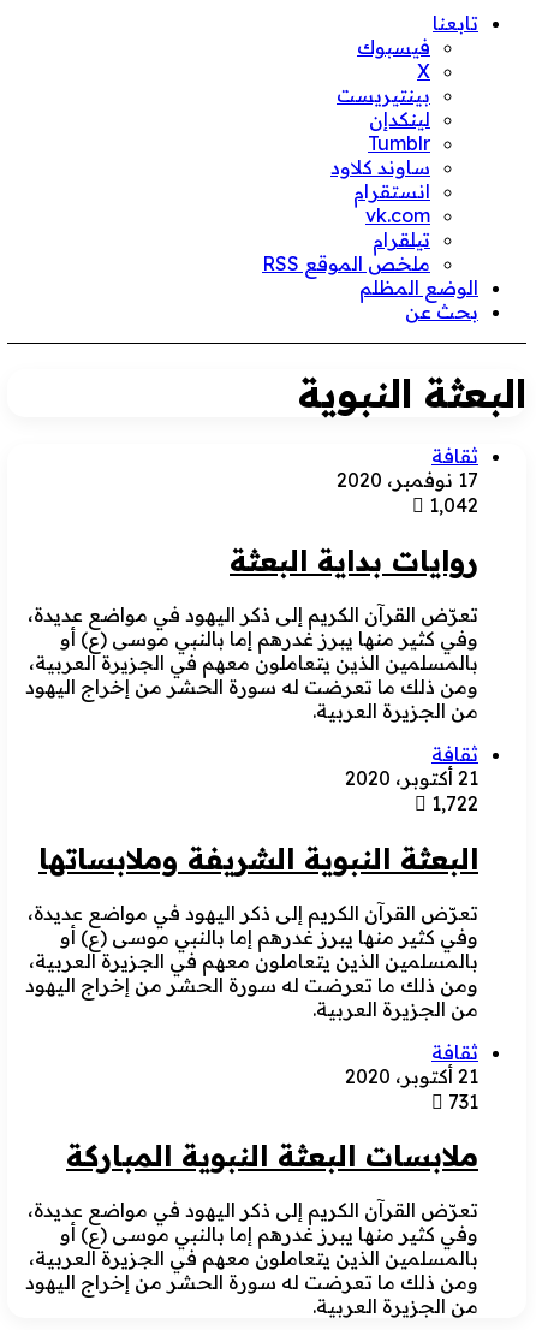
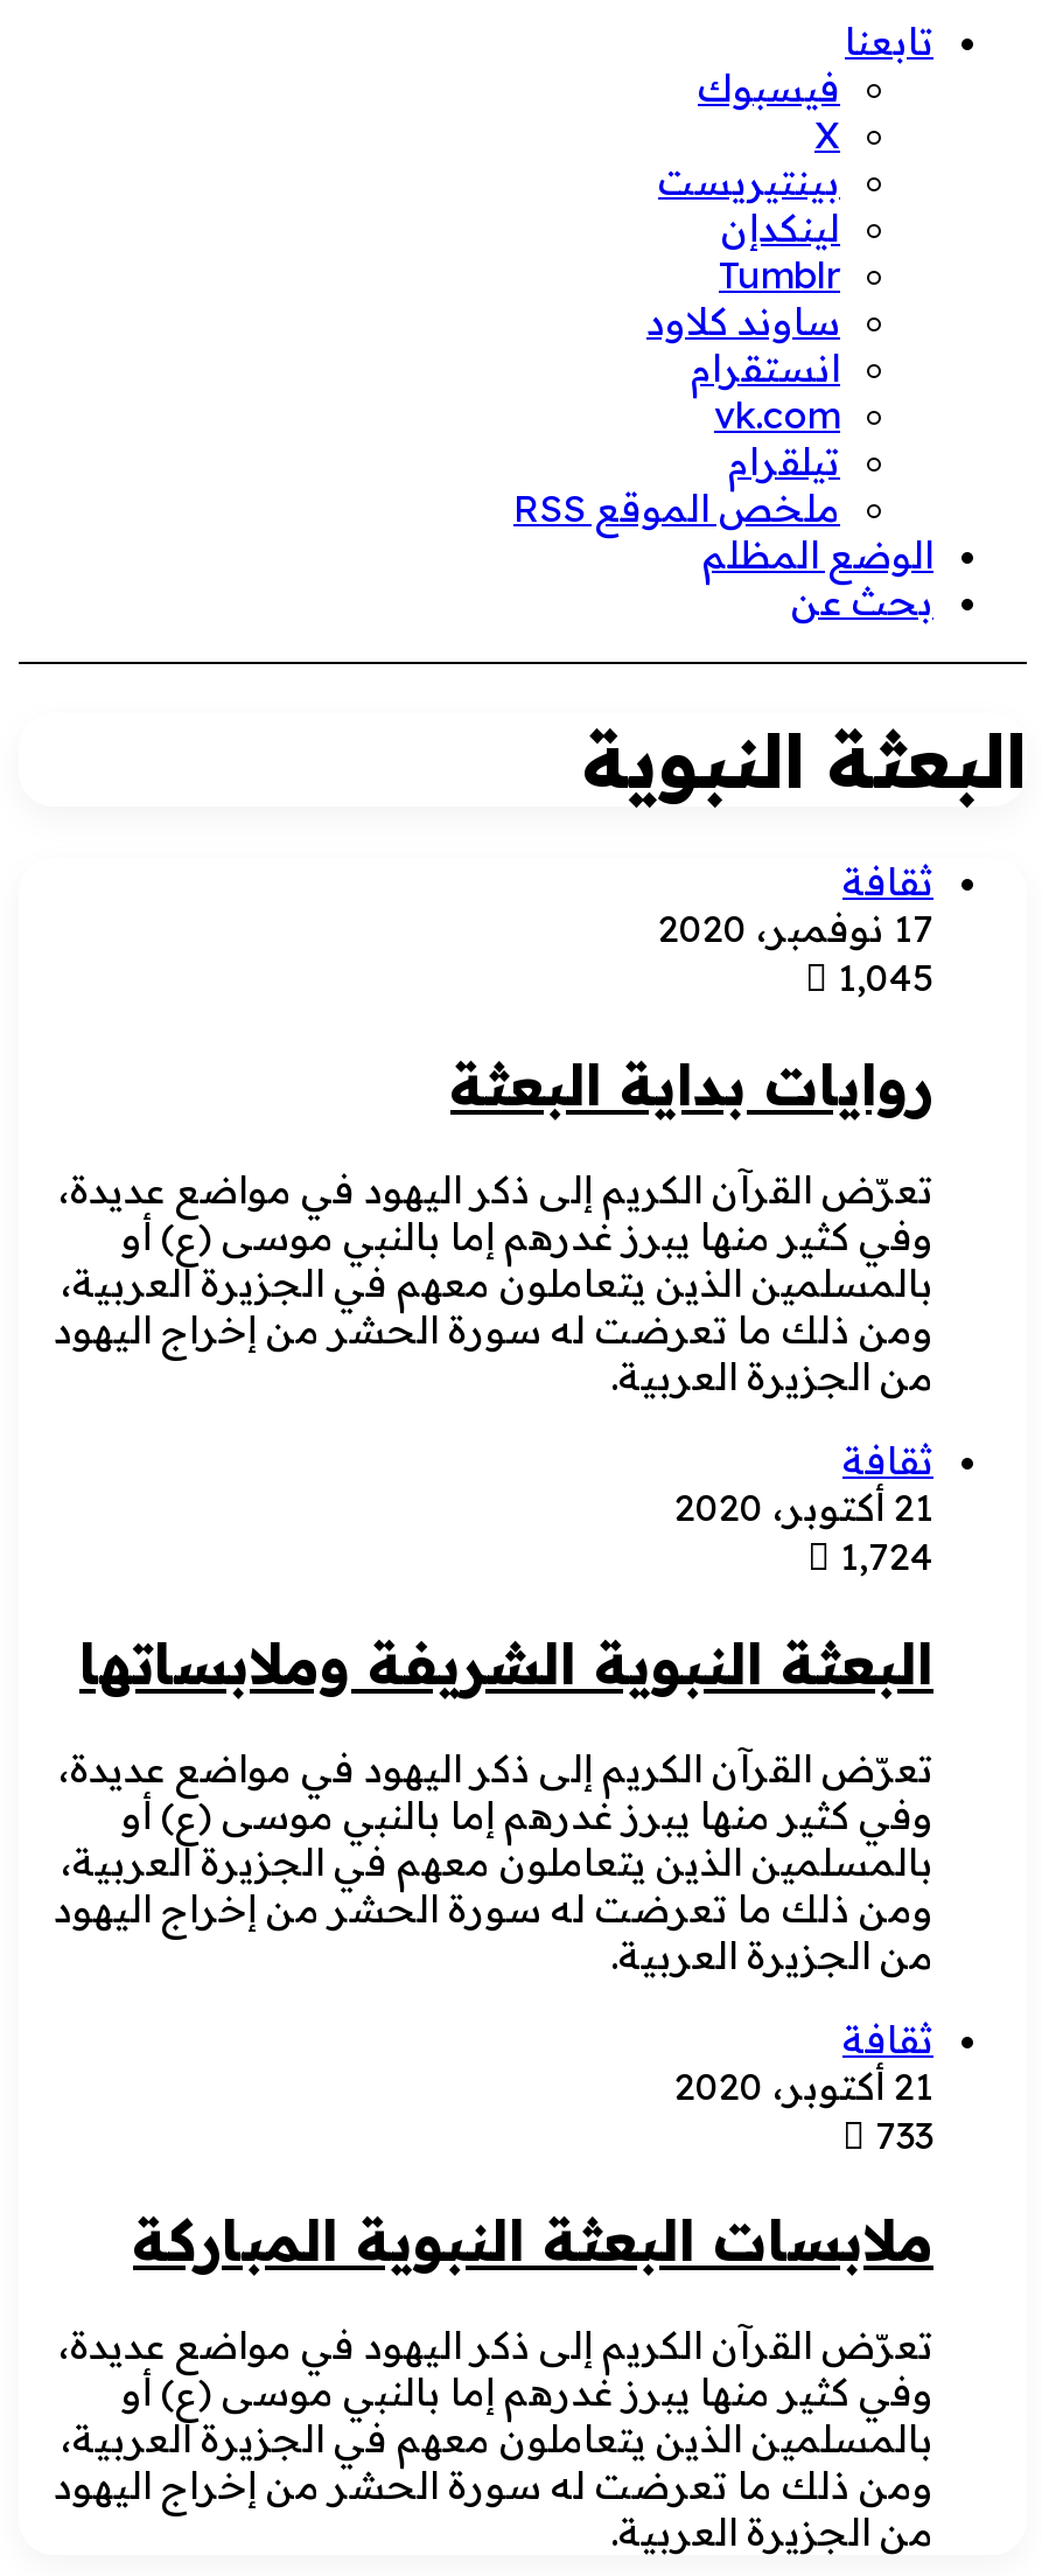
[424,493,478,517] 1٬042 -> [828,953,933,1000] 1٬045
[427,791,478,815] 1٬722 -> [831,1532,933,1579] 1٬724
[443,1089,478,1113] 731 -> [866,2110,933,2157] 733

